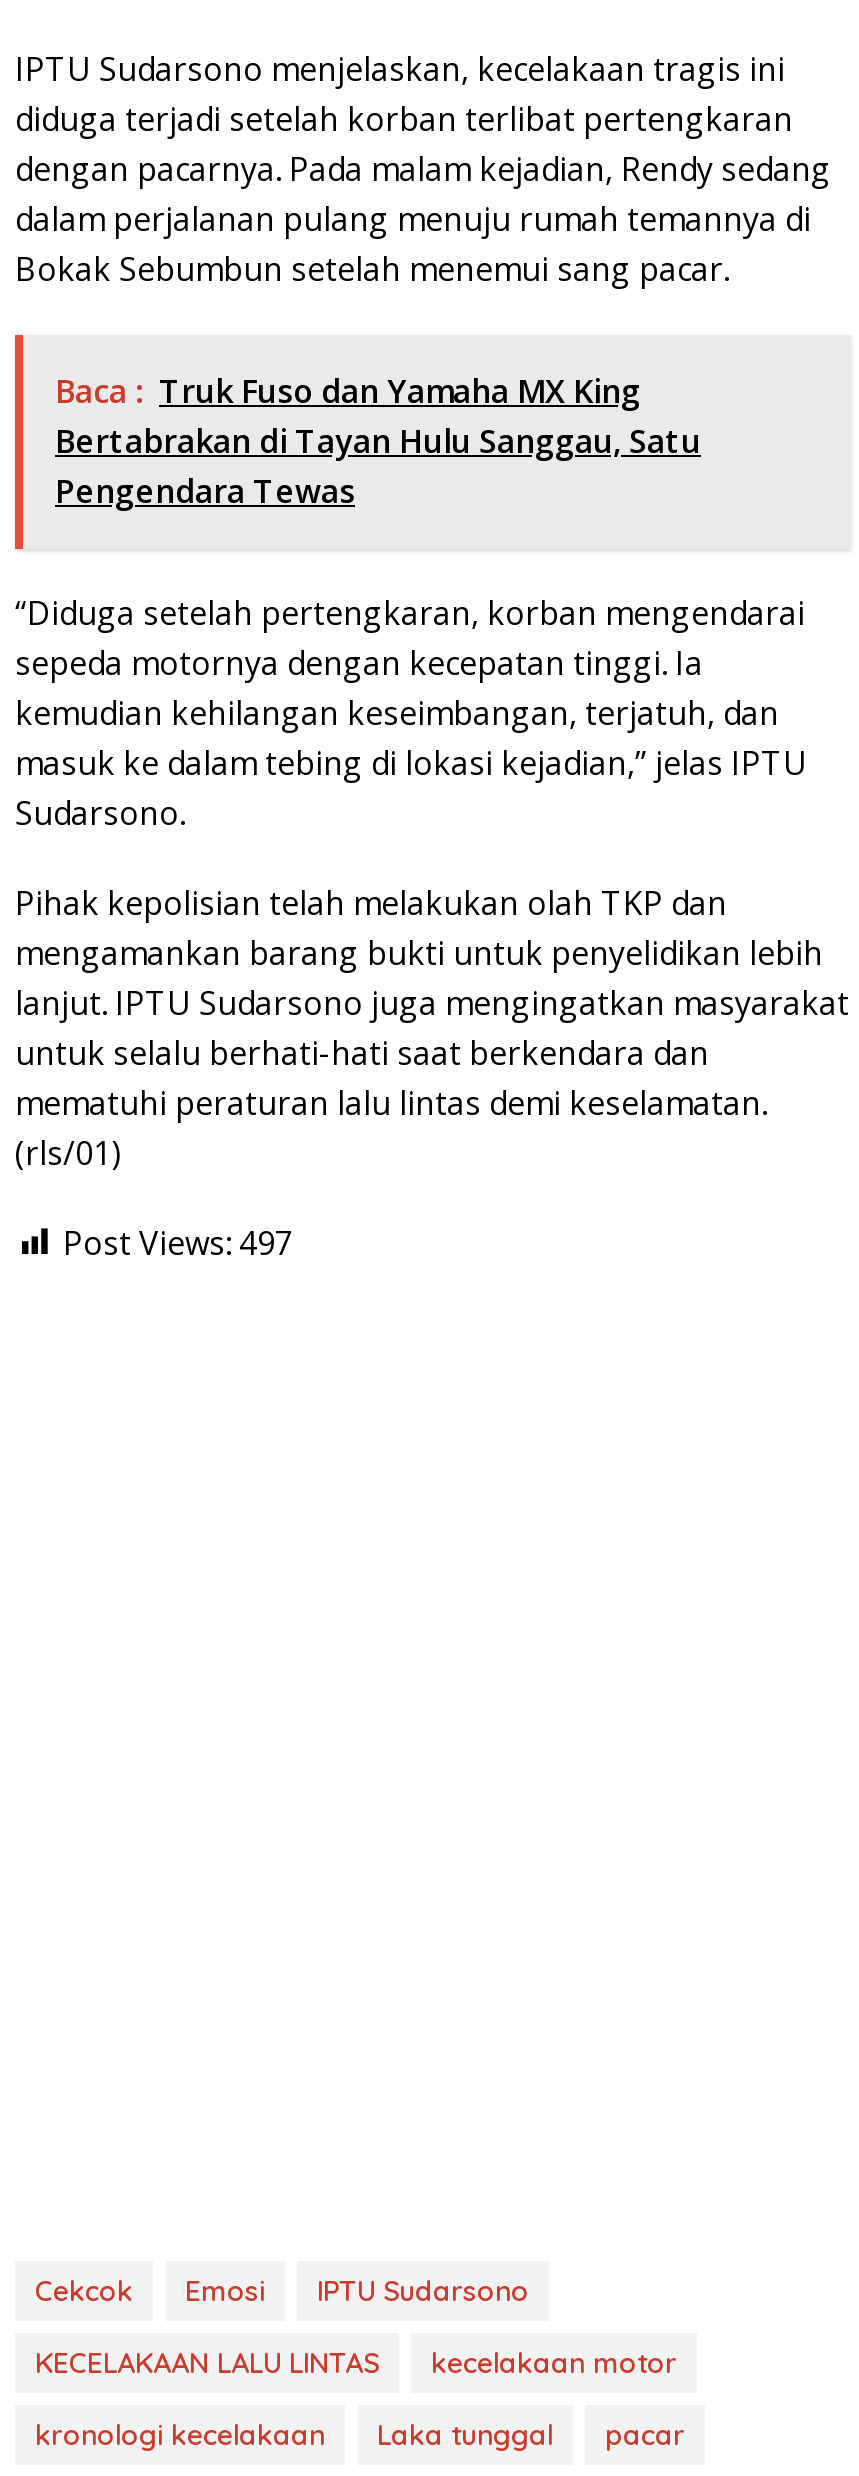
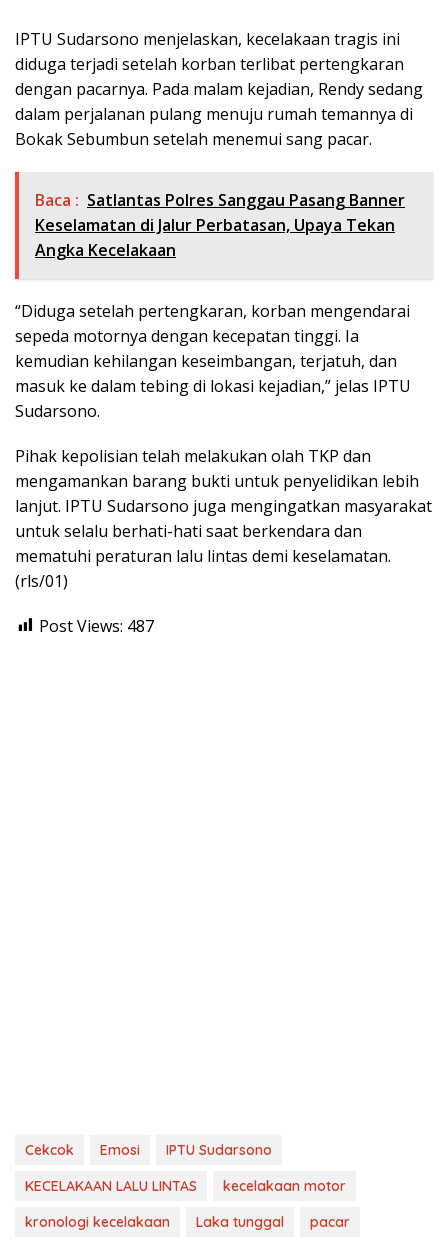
[55,368,701,512] Baca : Truk Fuso dan Yamaha MX King | Bertabrakan di Tayan Hulu Sanggau, Satu | Pengendara Tewas -> [35,188,405,260] Baca : Satlantas Polres Sanggau Pasang Banner | Keselamatan di Jalur Perbatasan, Upaya Tekan | Angka Kecelakaan
[63,1220,293,1264] Post Views: 497 -> [39,614,154,636] Post Views: 487

